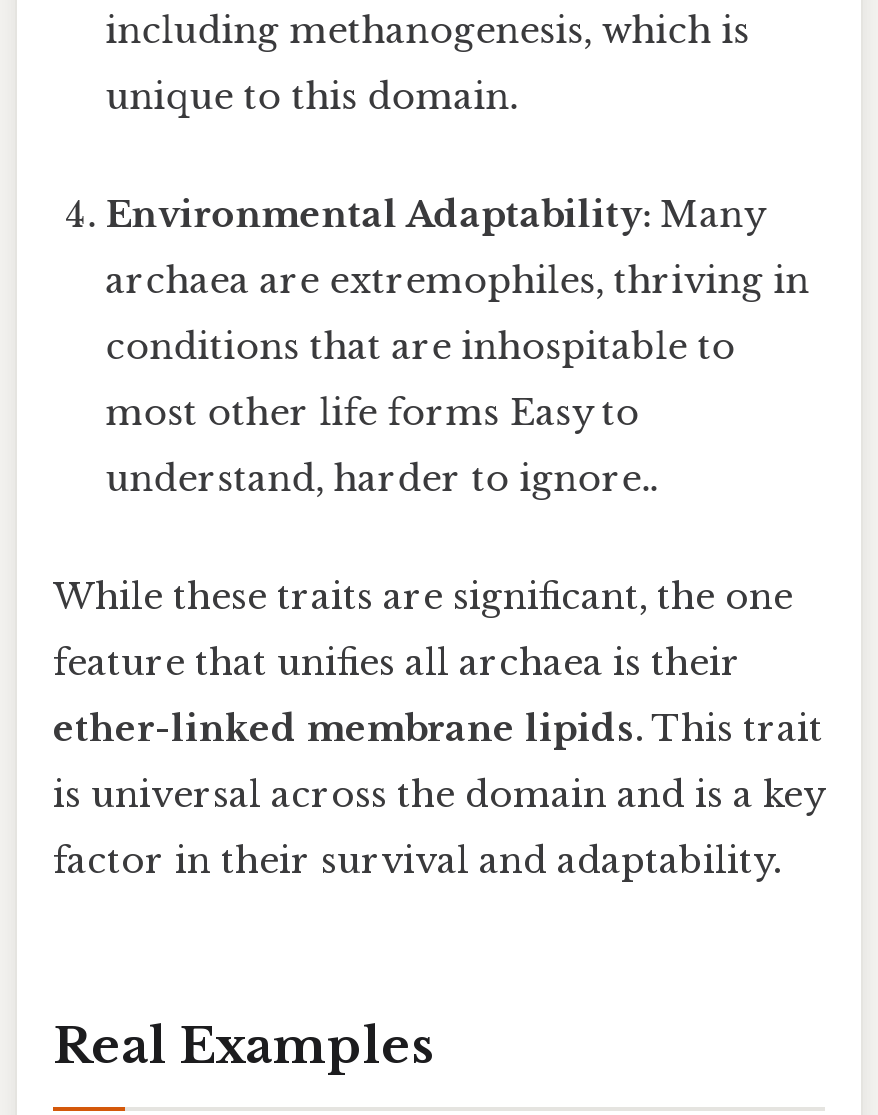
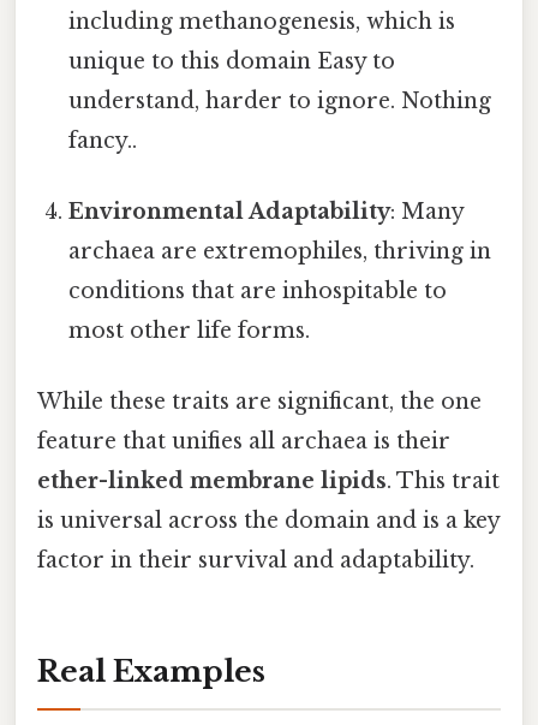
[105,75,517,119] unique to this domain. -> [69,48,491,154] unique to this domain Easy to | understand, harder to ignore. Nothing | fancy..
moved [105,193,809,369] -> [69,199,491,304]: Environmental Adaptability: Many | archaea are extremophiles, thriving in | conditions that are inhospitable to
[105,391,657,501] most other life forms Easy to | understand, harder to ignore.. -> [69,318,310,344] most other life forms.

